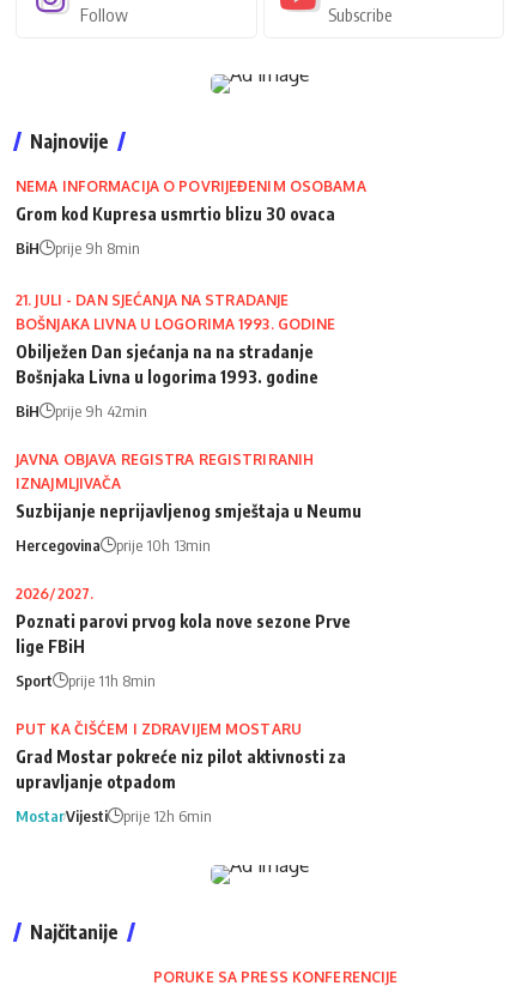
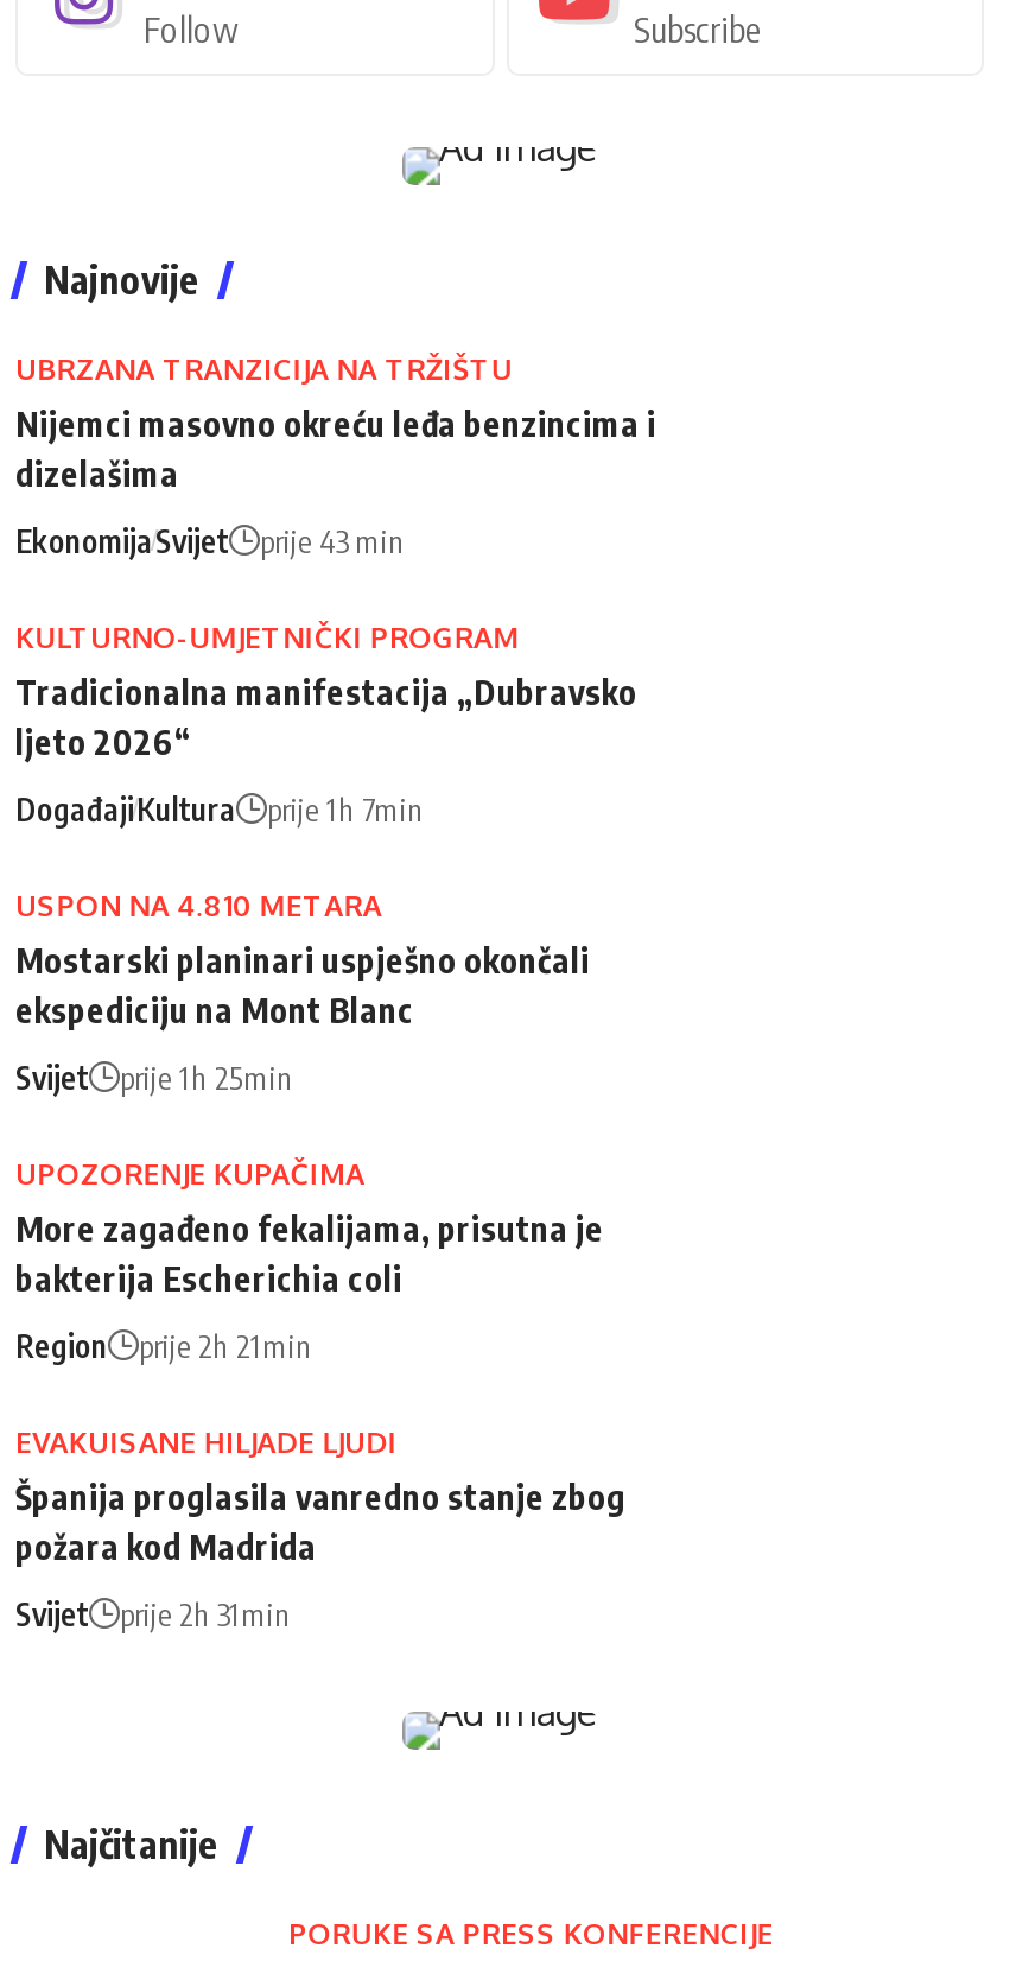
[16,177,366,224] NEMA INFORMACIJA O POVRIJEĐENIM OSOBAMA | Grom kod Kupresa usmrtio blizu 30 ovaca -> [15,350,656,493] UBRZANA TRANZICIJA NA TRŽIŠTU | Nijemci masovno okreću leđa benzincima i | dizelašima
[16,238,140,257] BiH | prije 9h 8min -> [15,521,405,559] Ekonomija Svijet | prije 43 min
[16,291,336,386] 21. JULI - DAN SJEĆANJA NA STRADANJE | BOŠNJAKA LIVNA U LOGORIMA 1993. GODINE | Obilježen Dan sjećanja na na stradanje | Bošnjaka Livna u logorima 1993. godine -> [15,619,637,761] KULTURNO-UMJETNIČKI PROGRAM | Tradicionalna manifestacija „Dubravsko | ljeto 2026“
[16,401,147,420] BiH | prije 9h 42min -> [15,790,424,828] DogađajiKultura | prije 1h 7min
[16,450,362,521] JAVNA OBJAVA REGISTRA REGISTRIRANIH | IZNAJMLJIVAČA | Suzbijanje neprijavljenog smještaja u Neumu -> [15,887,590,1029] USPON NA 4.810 METARA | Mostarski planinari uspješno okončali | ekspediciju na Mont Blanc
[16,535,211,554] Hercegovina | prije 10h 13min -> [15,1058,293,1096] Svijet | prije 1h 25min
[16,584,351,656] 2026/2027. | Poznati parovi prvog kola nove sezone Prve | lige FBiH -> [15,1155,604,1298] UPOZORENJE KUPAČIMA | More zagađeno fekalijama, prisutna je | bakterija Escherichia coli
[16,670,156,690] Sport | prije 11h 8min -> [15,1326,312,1364] Region | prije 2h 21min
[16,720,346,791] PUT KA ČIŠĆEM I ZDRAVIJEM MOSTARU | Grad Mostar pokreće niz pilot aktivnosti za | upravljanje otpadom -> [15,1424,625,1566] EVAKUISANE HILJADE LJUDI | Španija proglasila vanredno stanje zbog | požara kod Madrida
[16,806,212,825] MostarVijesti | prije 12h 6min -> [15,1594,291,1632] Svijet | prije 2h 31min

